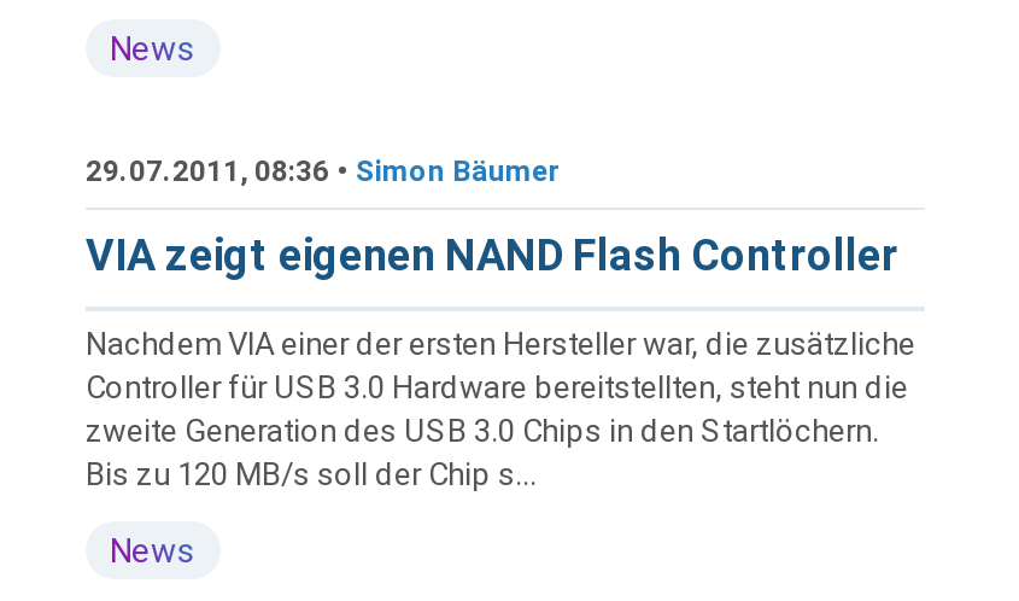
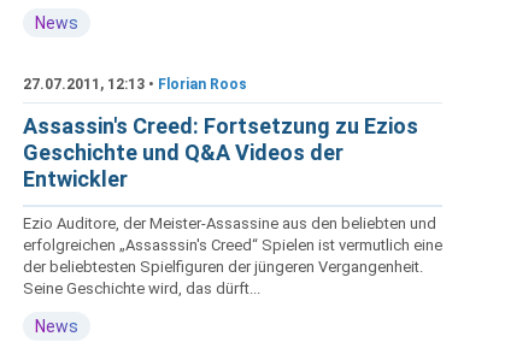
[86,154,561,188] 29.07.2011, 08:36 • Simon Bäumer -> [23,76,247,93] 27.07.2011, 12:13 • Florian Roos
[86,229,898,280] VIA zeigt eigenen NAND Flash Controller -> [23,113,418,191] Assassin's Creed: Fortsetzung zu Ezios | Geschichte und Q&A Videos der | Entwickler
[86,326,915,492] Nachdem VIA einer der ersten Hersteller war, die zusätzliche | Controller für USB 3.0 Hardware bereitstellten, steht nun die | zweite Generation des USB 3.0 Chips in den Startlöchern. | Bis zu 120 MB/s soll der Chip s... -> [23,214,442,297] Ezio Auditore, der Meister-Assassine aus den beliebten und | erfolgreichen „Assasssin's Creed“ Spielen ist vermutlich eine | der beliebtesten Spielfiguren der jüngeren Vergangenheit. | Seine Geschichte wird, das dürft...

